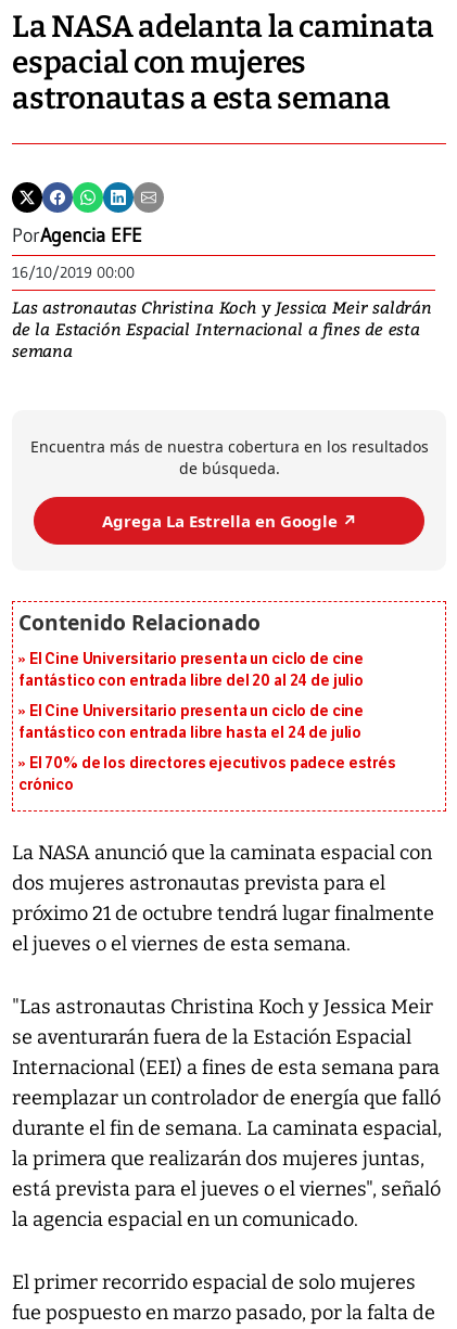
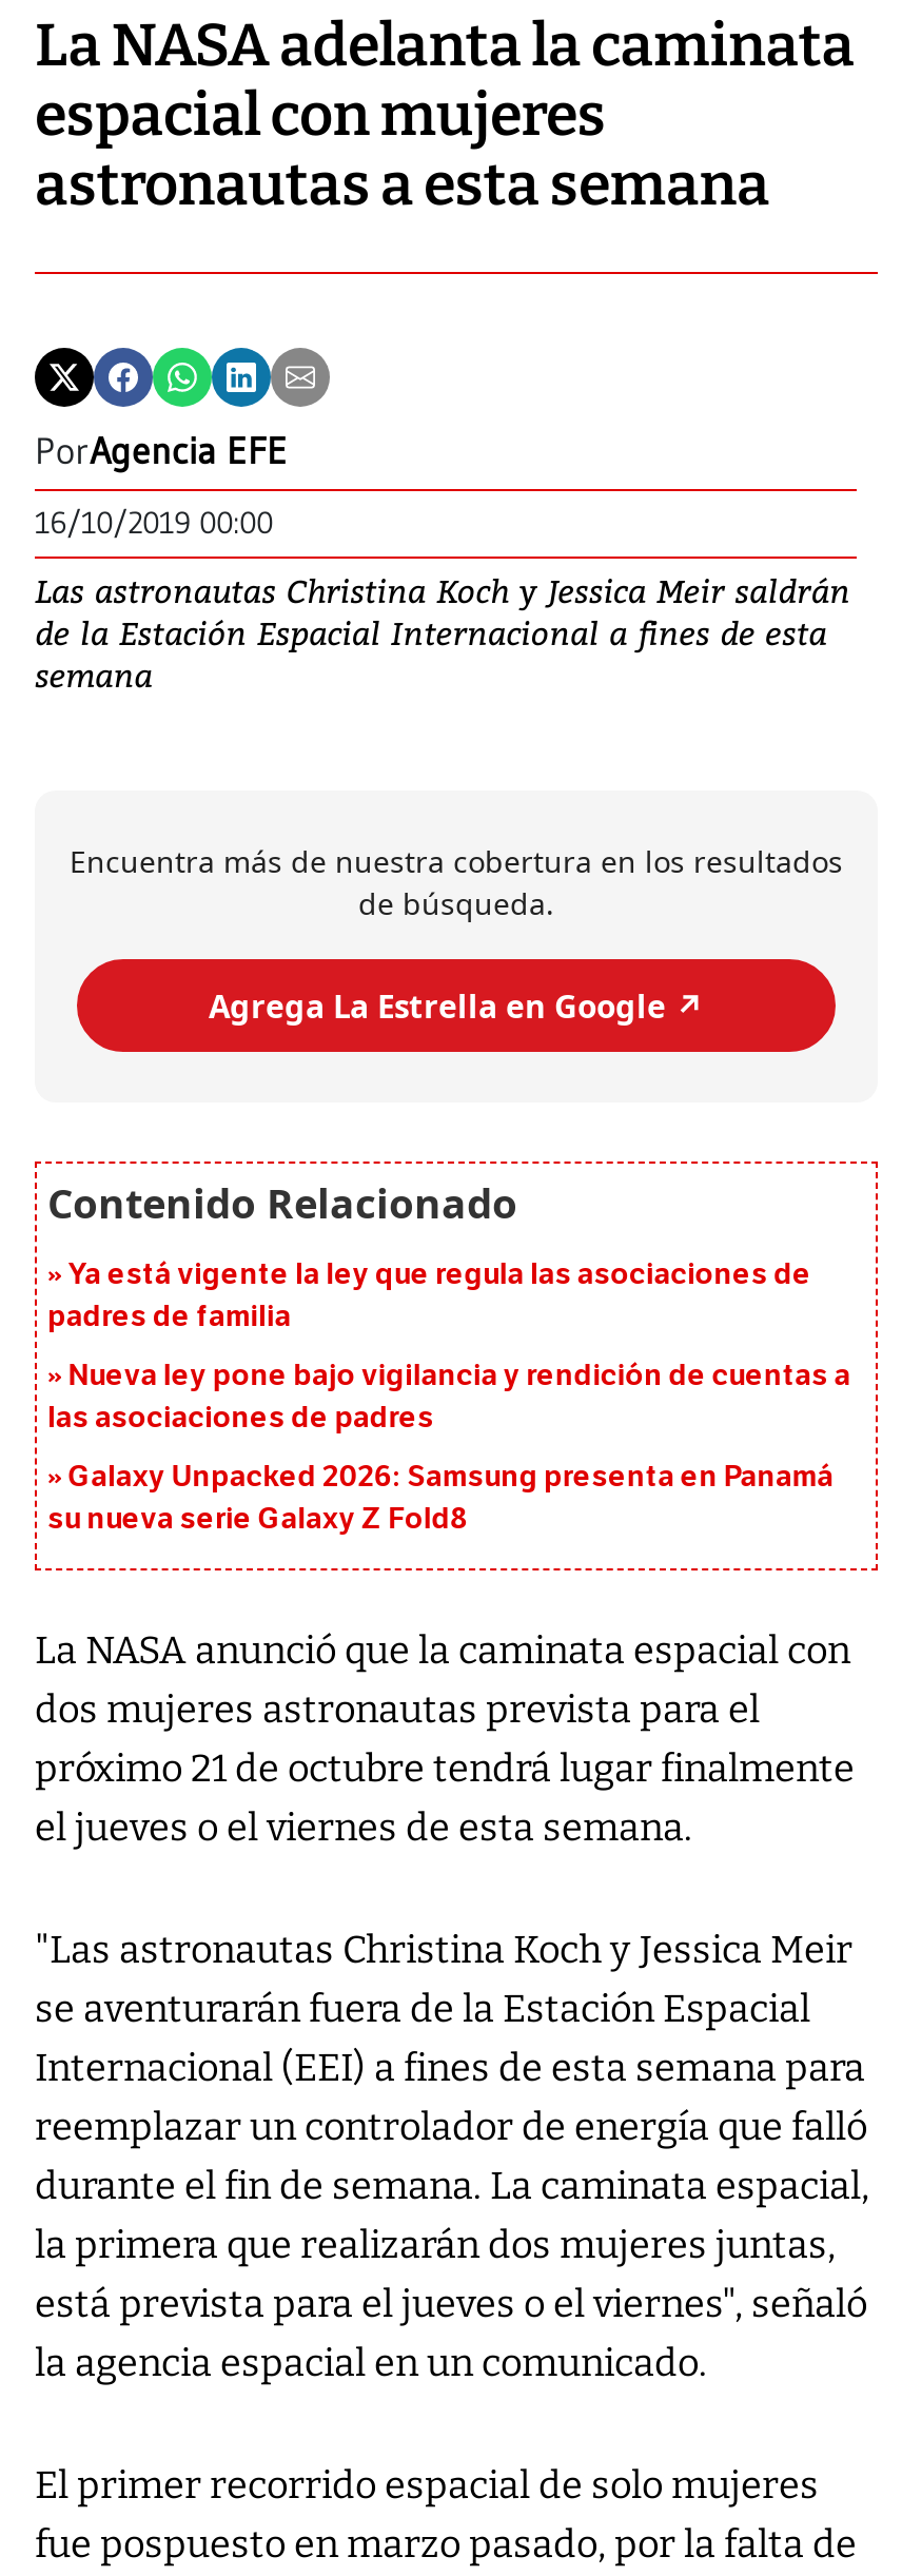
[18,650,364,691] El Cine Universitario presenta un ciclo de cine | fantástico con entrada libre del 20 al 24 de julio -> [47,1257,811,1335] Ya está vigente la ley que regula las asociaciones de | padres de familia
[18,702,364,743] El Cine Universitario presenta un ciclo de cine | fantástico con entrada libre hasta el 24 de julio -> [47,1359,851,1437] Nueva ley pone bajo vigilancia y rendición de cuentas a | las asociaciones de padres
[18,755,396,795] El 70% de los directores ejecutivos padece estrés | crónico -> [47,1460,834,1538] Galaxy Unpacked 2026: Samsung presenta en Panamá | su nueva serie Galaxy Z Fold8

